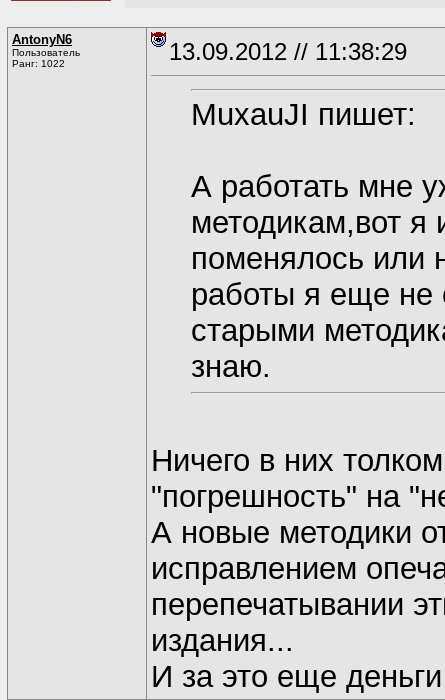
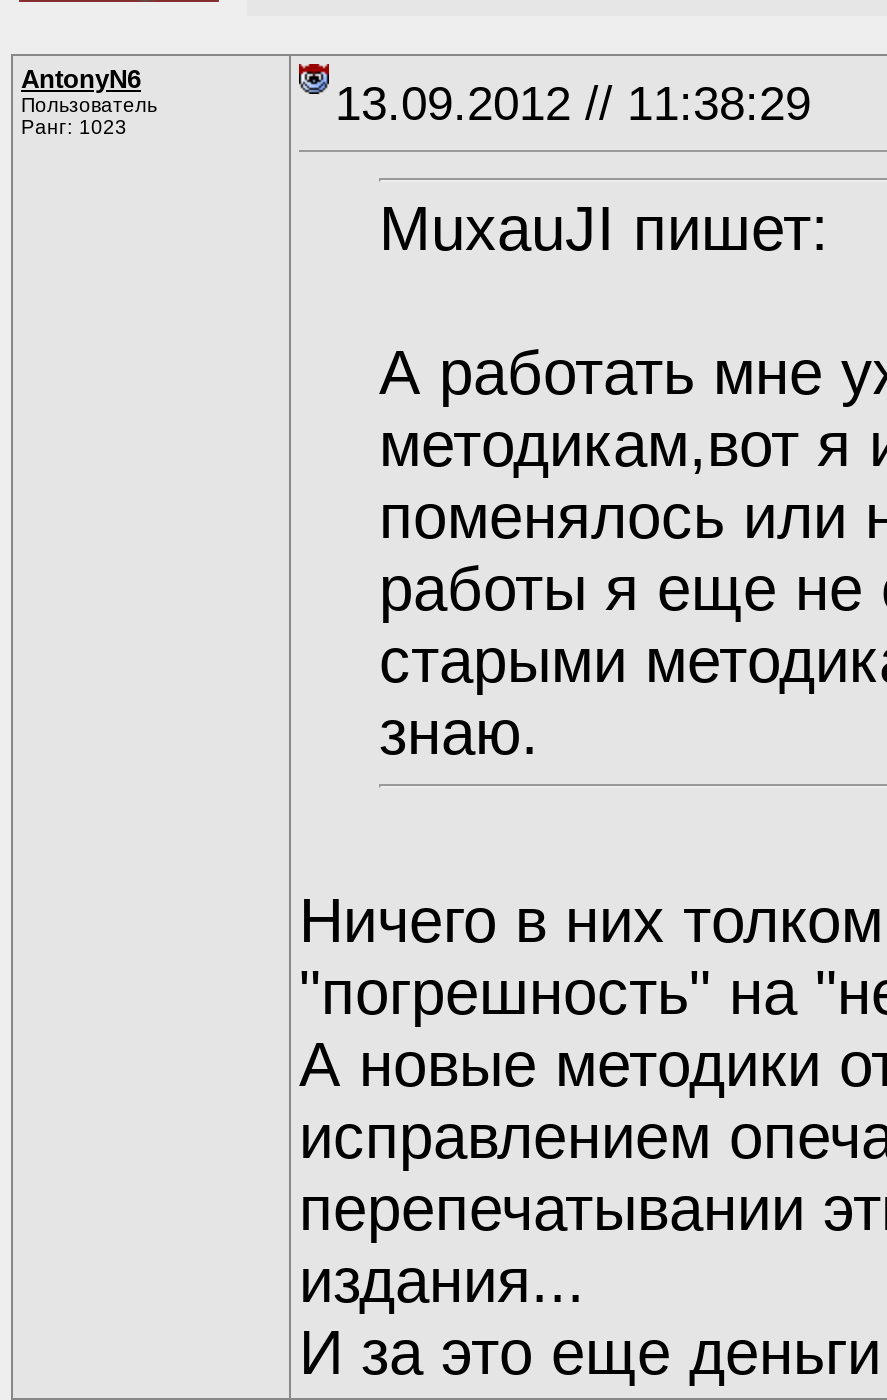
[12,58,65,69] Ранг: 1022 -> [21,116,127,138] Ранг: 1023

